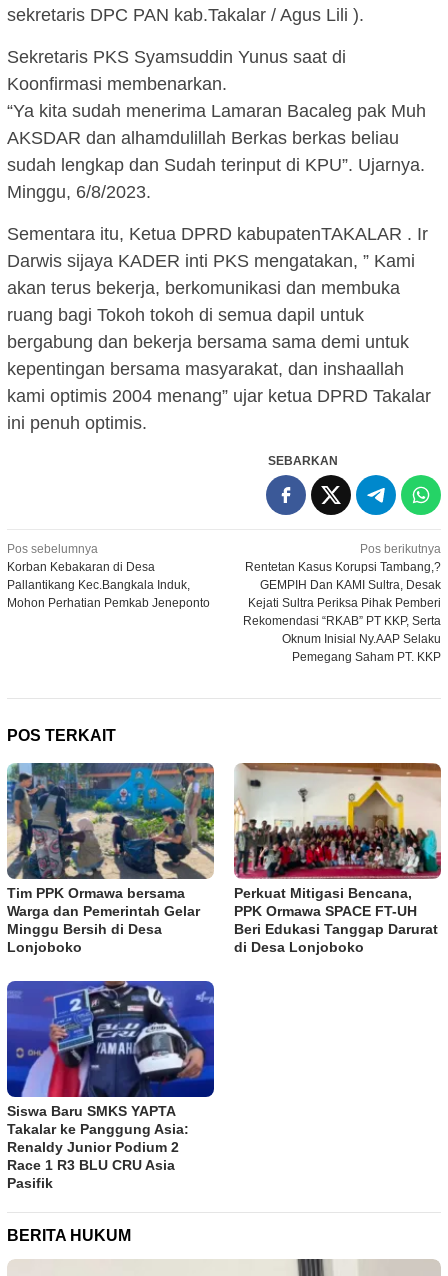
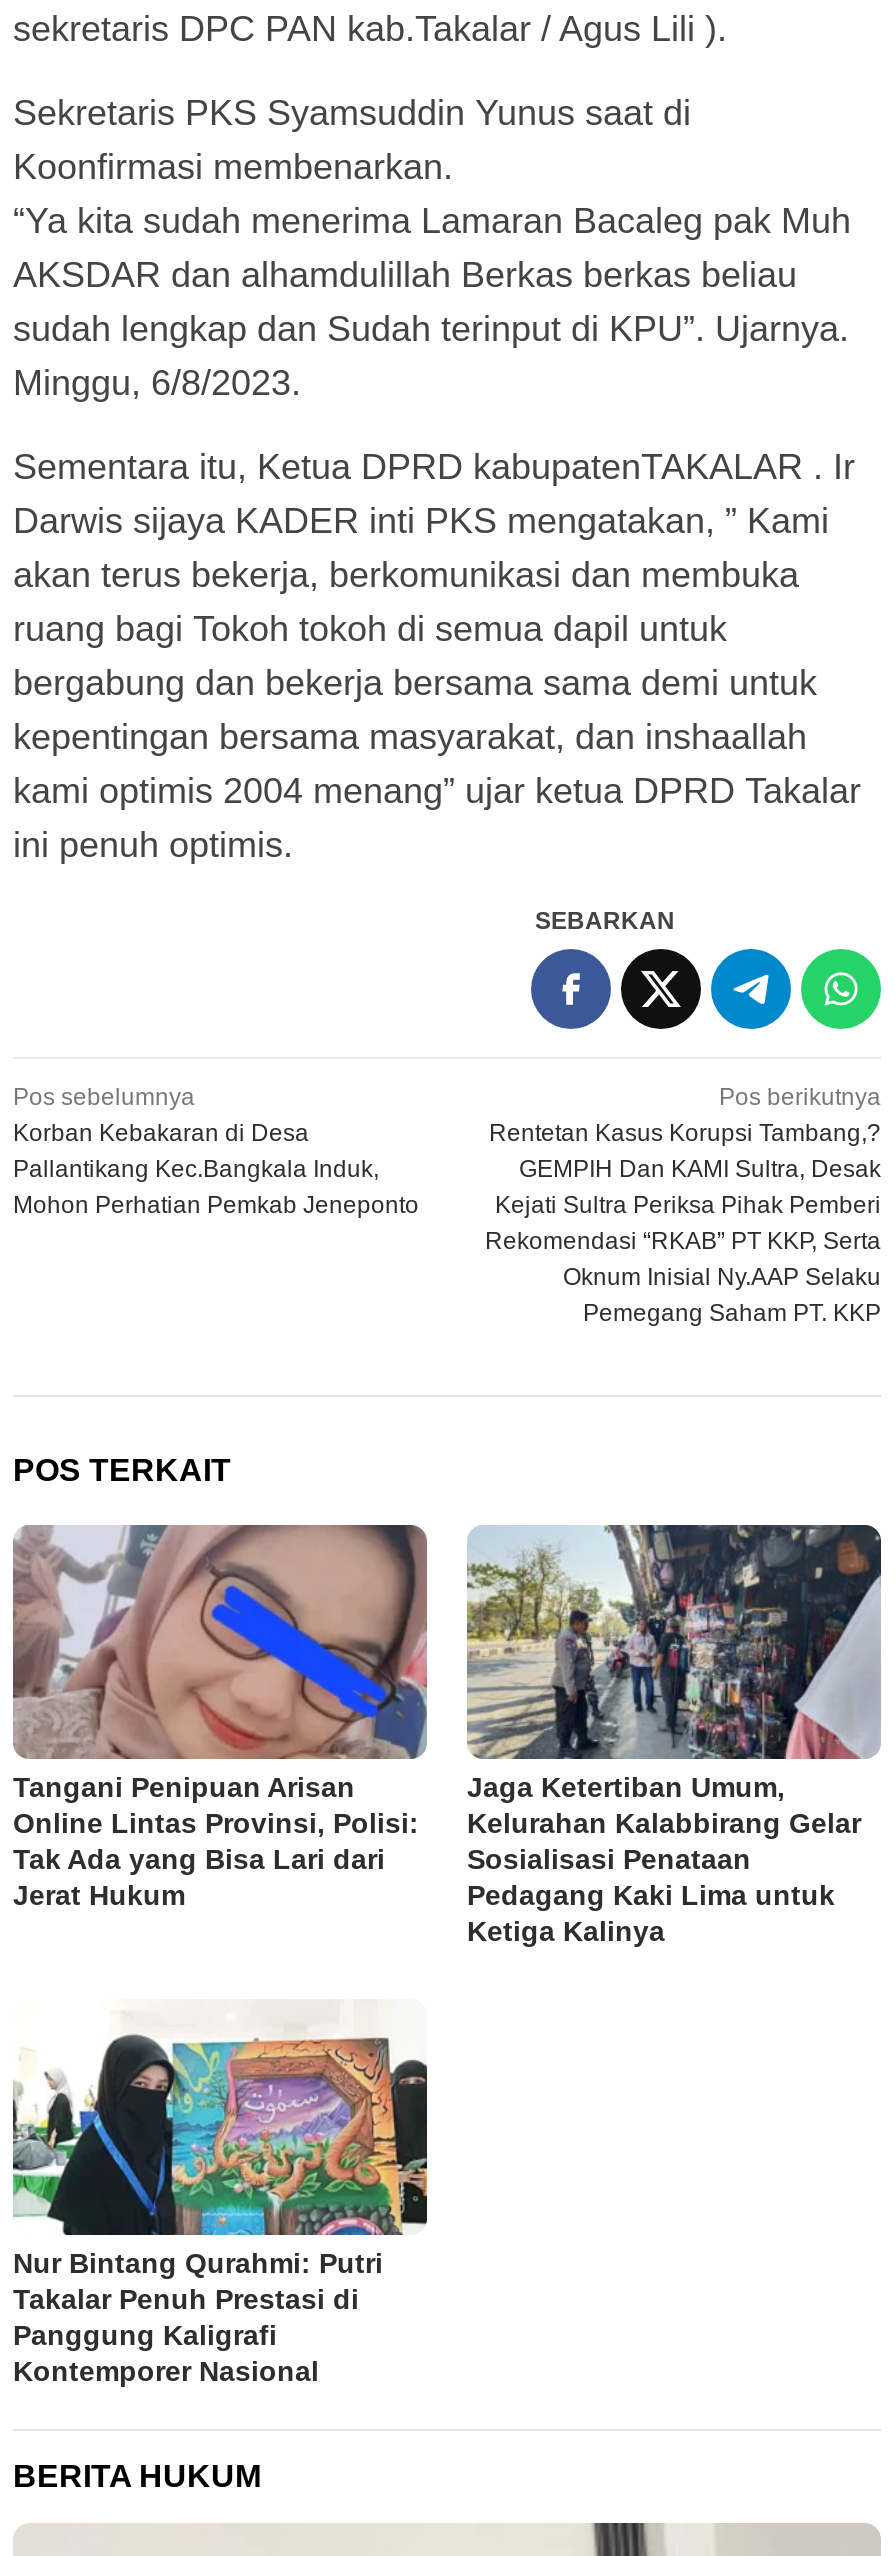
[7,762,215,955] [image] | Tim PPK Ormawa bersama | Warga dan Pemerintah Gelar | Minggu Bersih di Desa | Lonjoboko -> [13,1524,429,1912] [image] | Tangani Penipuan Arisan | Online Lintas Provinsi, Polisi: | Tak Ada yang Bisa Lari dari | Jerat Hukum
[234,762,442,955] [image] | Perkuat Mitigasi Bencana, | PPK Ormawa SPACE FT-UH | Beri Edukasi Tanggap Darurat | di Desa Lonjoboko -> [467,1522,883,1948] [image] | Jaga Ketertiban Umum, | Kelurahan Kalabbirang Gelar | Sosialisasi Penataan | Pedagang Kaki Lima untuk | Ketiga Kalinya
[6,980,215,1191] [image] | Siswa Baru SMKS YAPTA | Takalar ke Panggung Asia: | Renaldy Junior Podium 2 | Race 1 R3 BLU CRU Asia | Pasifik -> [11,1966,429,2386] [image] | Nur Bintang Qurahmi: Putri | Takalar Penuh Prestasi di | Panggung Kaligrafi | Kontemporer Nasional

